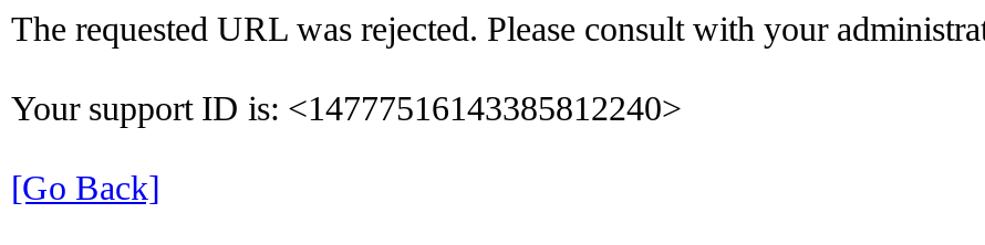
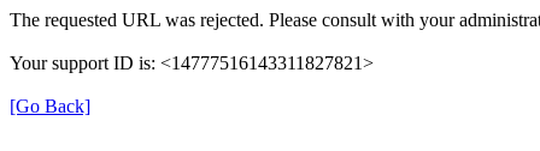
[11,89,682,127] Your support ID is: <14777516143385812240> -> [10,53,374,73] Your support ID is: <14777516143311827821>

